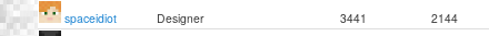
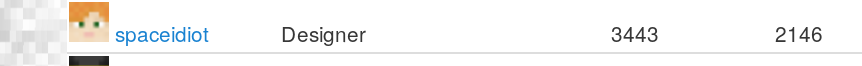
[340,10,367,27] 3441 -> [611,19,659,49] 3443
[431,10,458,27] 2144 -> [775,19,823,49] 2146

